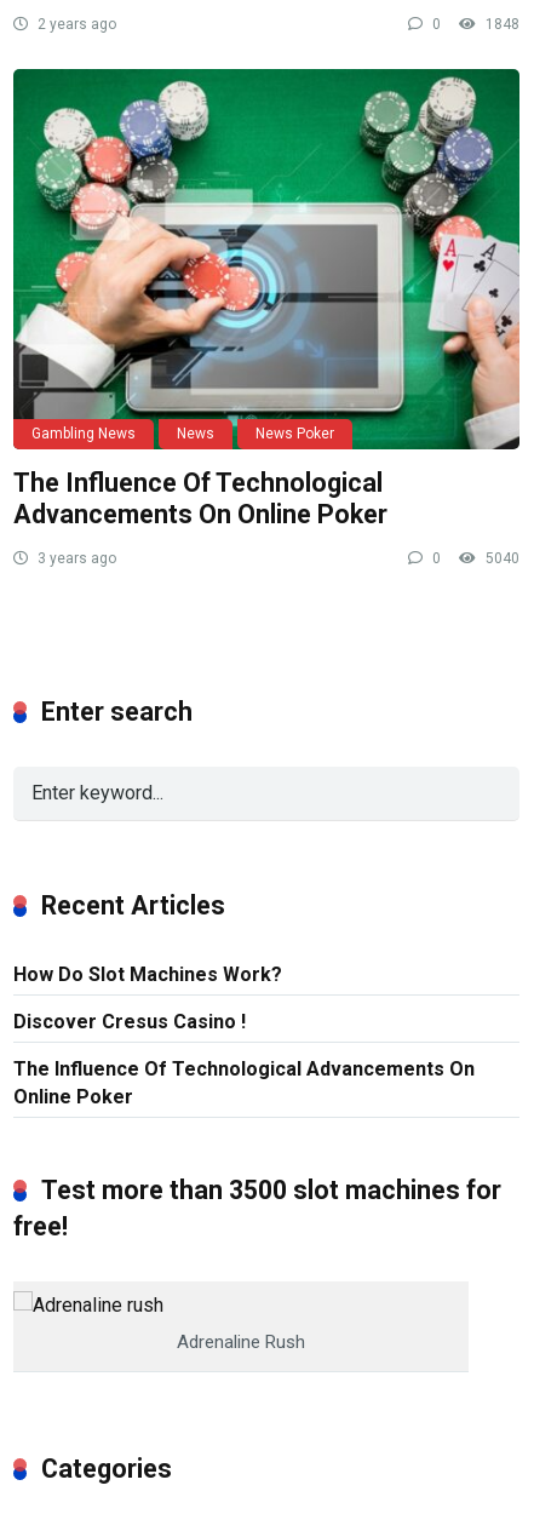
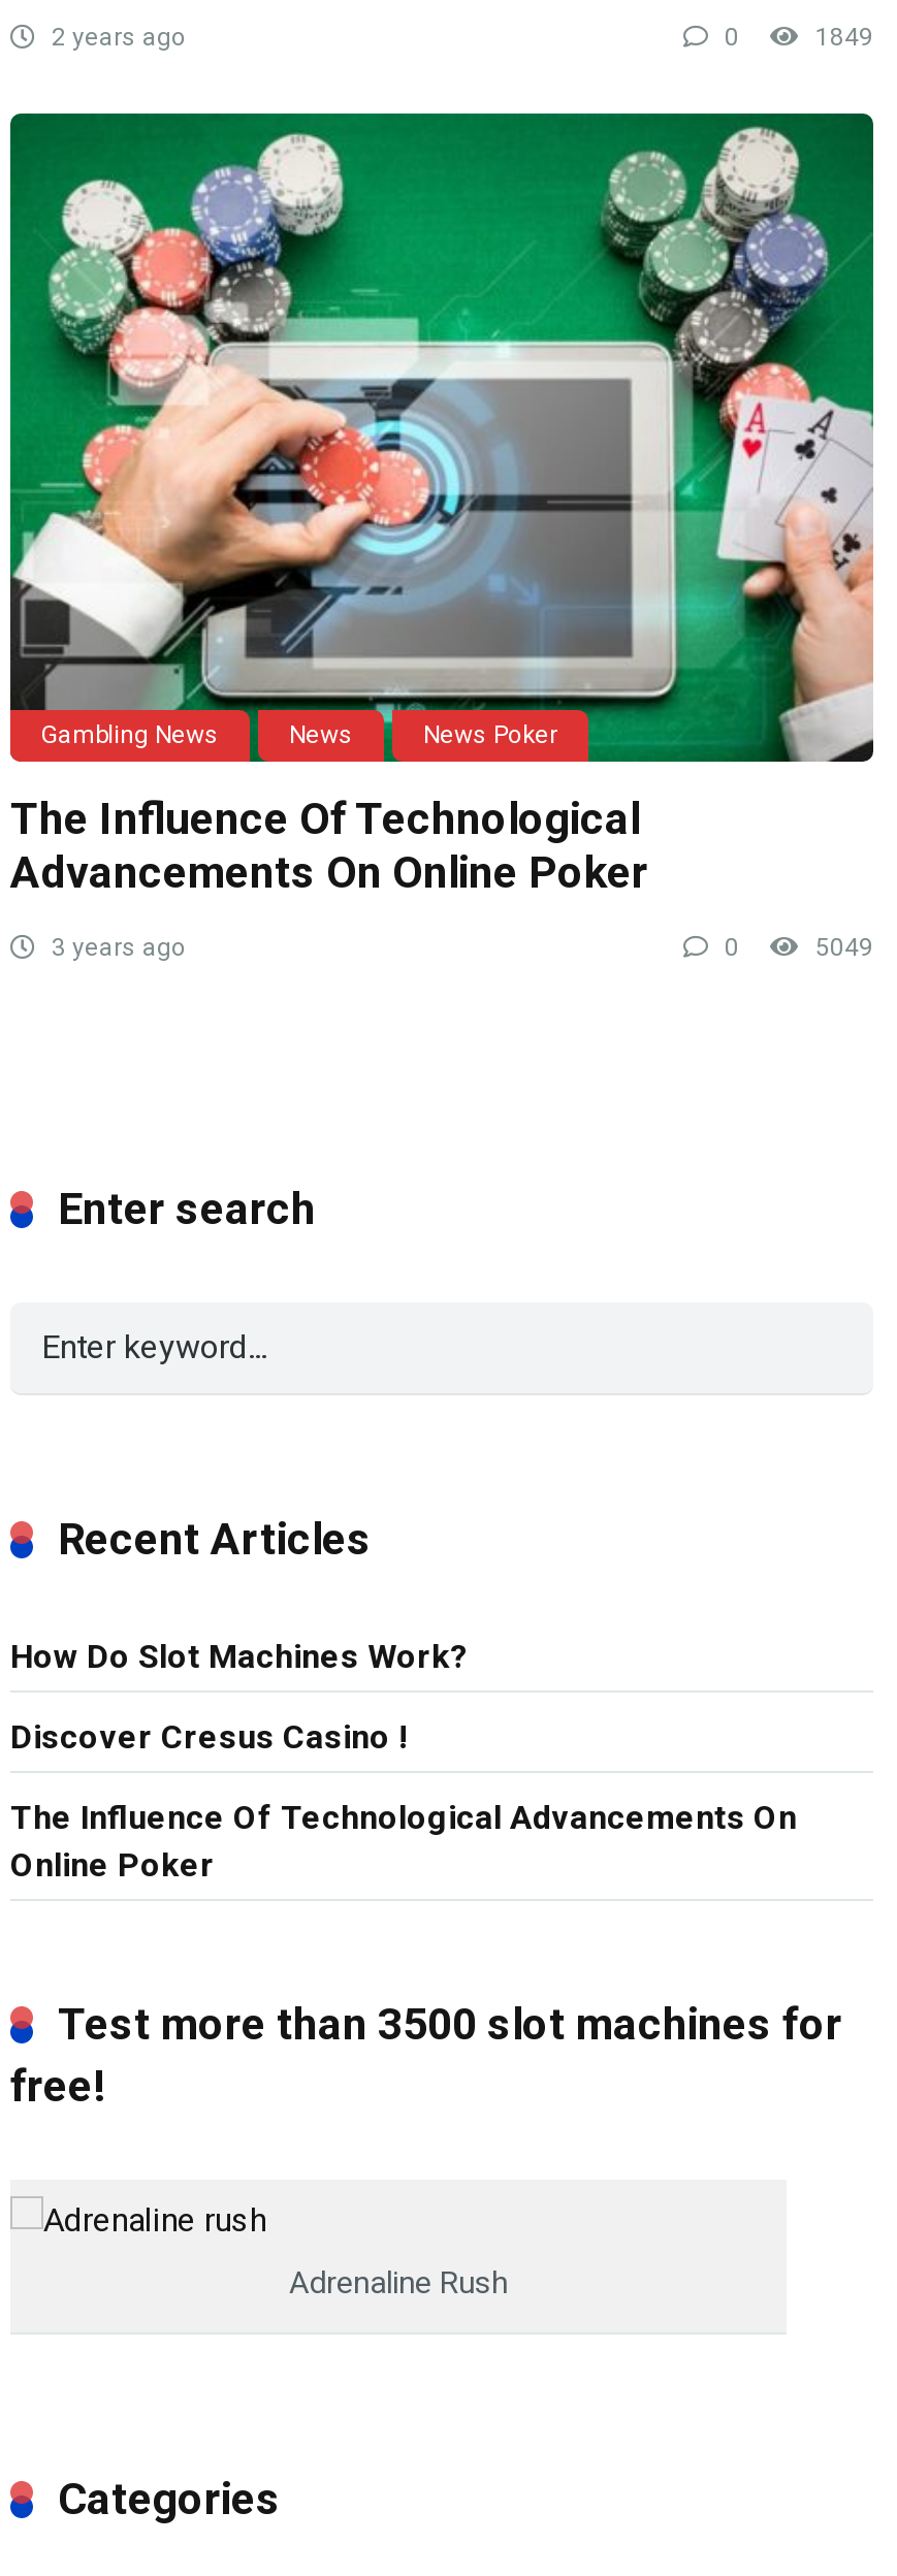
[482,16,519,33] 1848 -> [809,23,873,52] 1849
[482,550,519,567] 5040 -> [809,933,873,962] 5049

